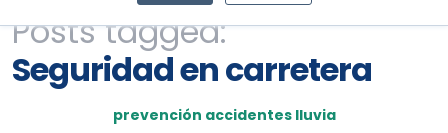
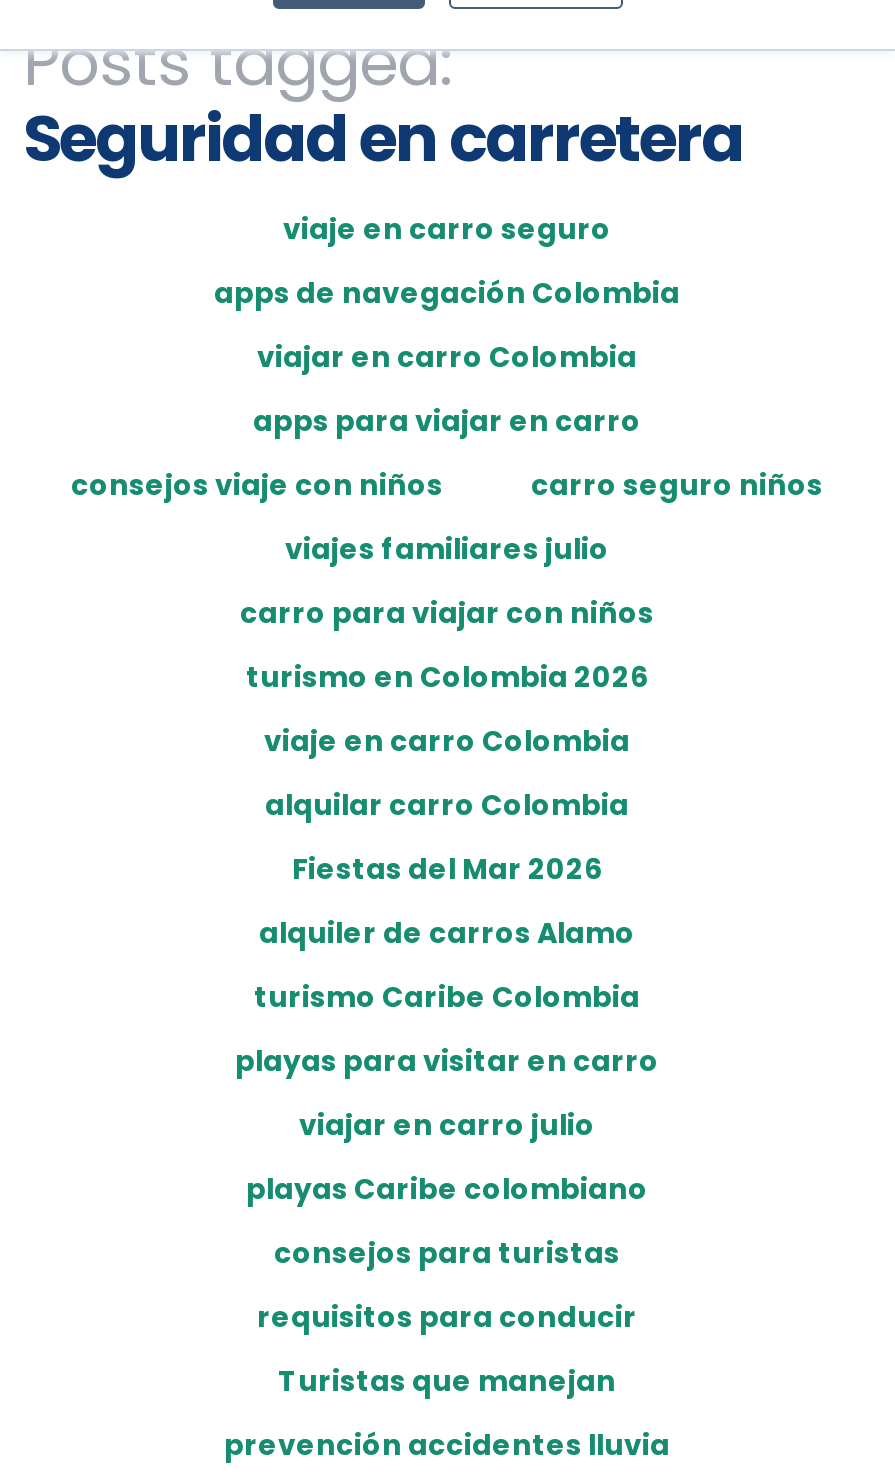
none -> [71,209,823,1401] viaje en carro seguro | apps de navegación Colombia | viajar en carro Colombia | apps para viajar en carro | consejos viaje con niños | carro seguro niños | viajes familiares julio | carro para viajar con niños | turismo en Colombia 2026 | viaje en carro Colombia | alquilar carro Colombia | Fiestas del Mar 2026 | alquiler de carros Alamo | turismo Caribe Colombia | playas para visitar en carro | viajar en carro julio | playas Caribe colombiano | consejos para turistas | requisitos para conducir | Turistas que manejan

